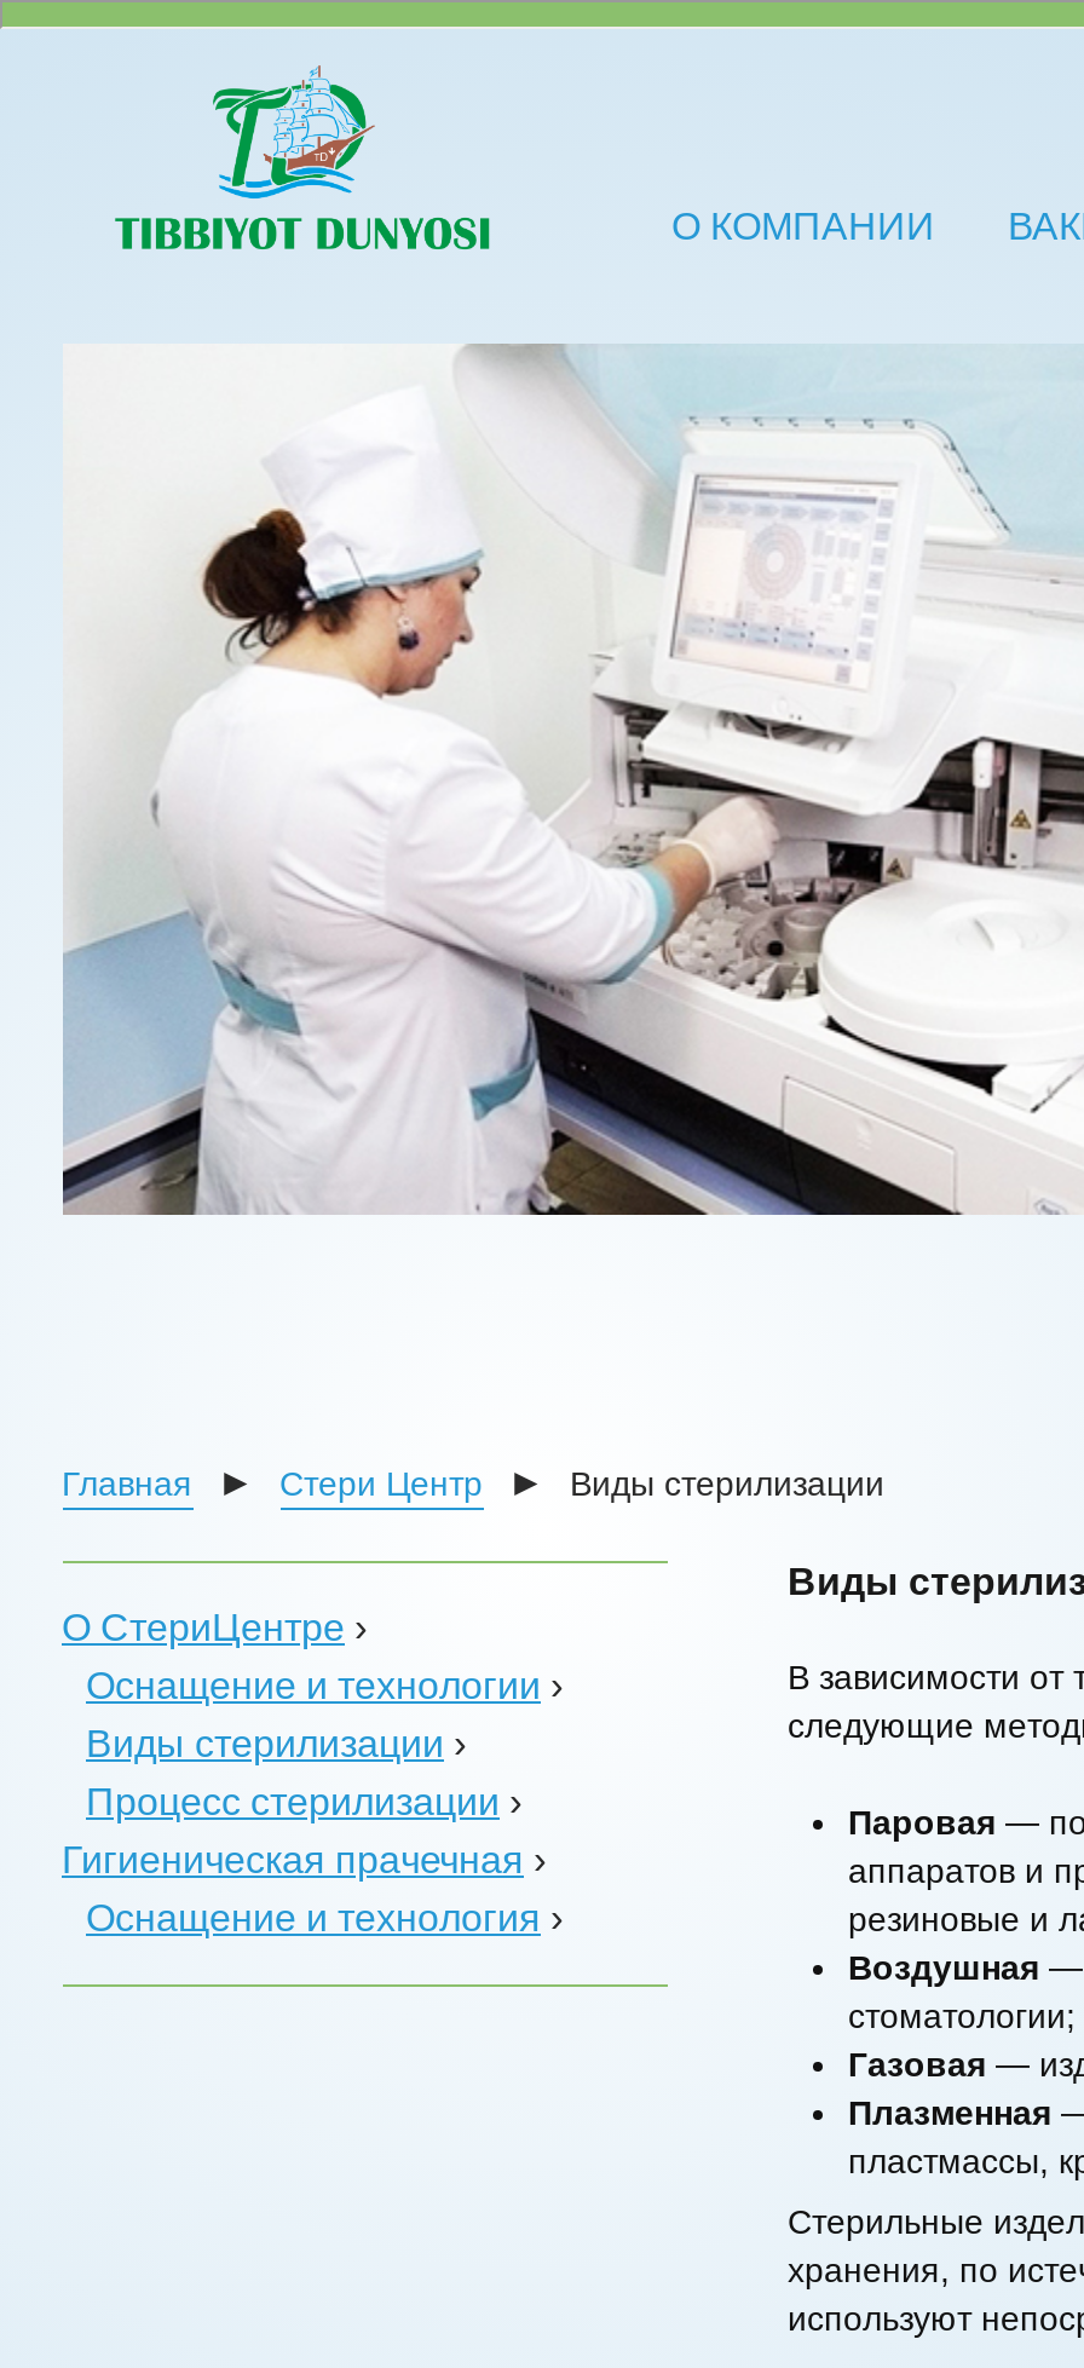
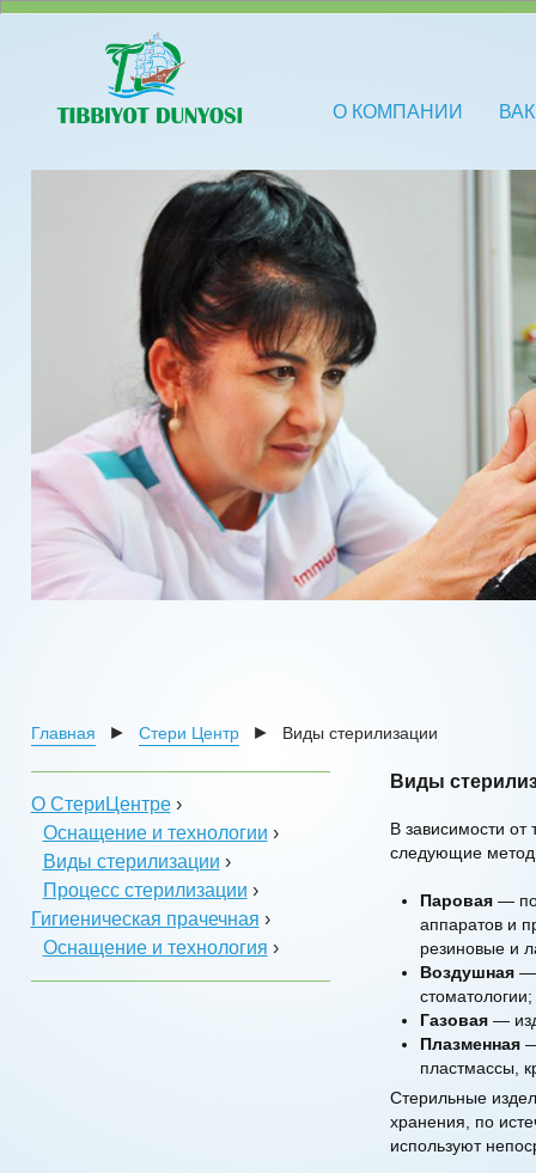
[60,344,1077,1217] [image] -> [31,169,532,601] [image]

